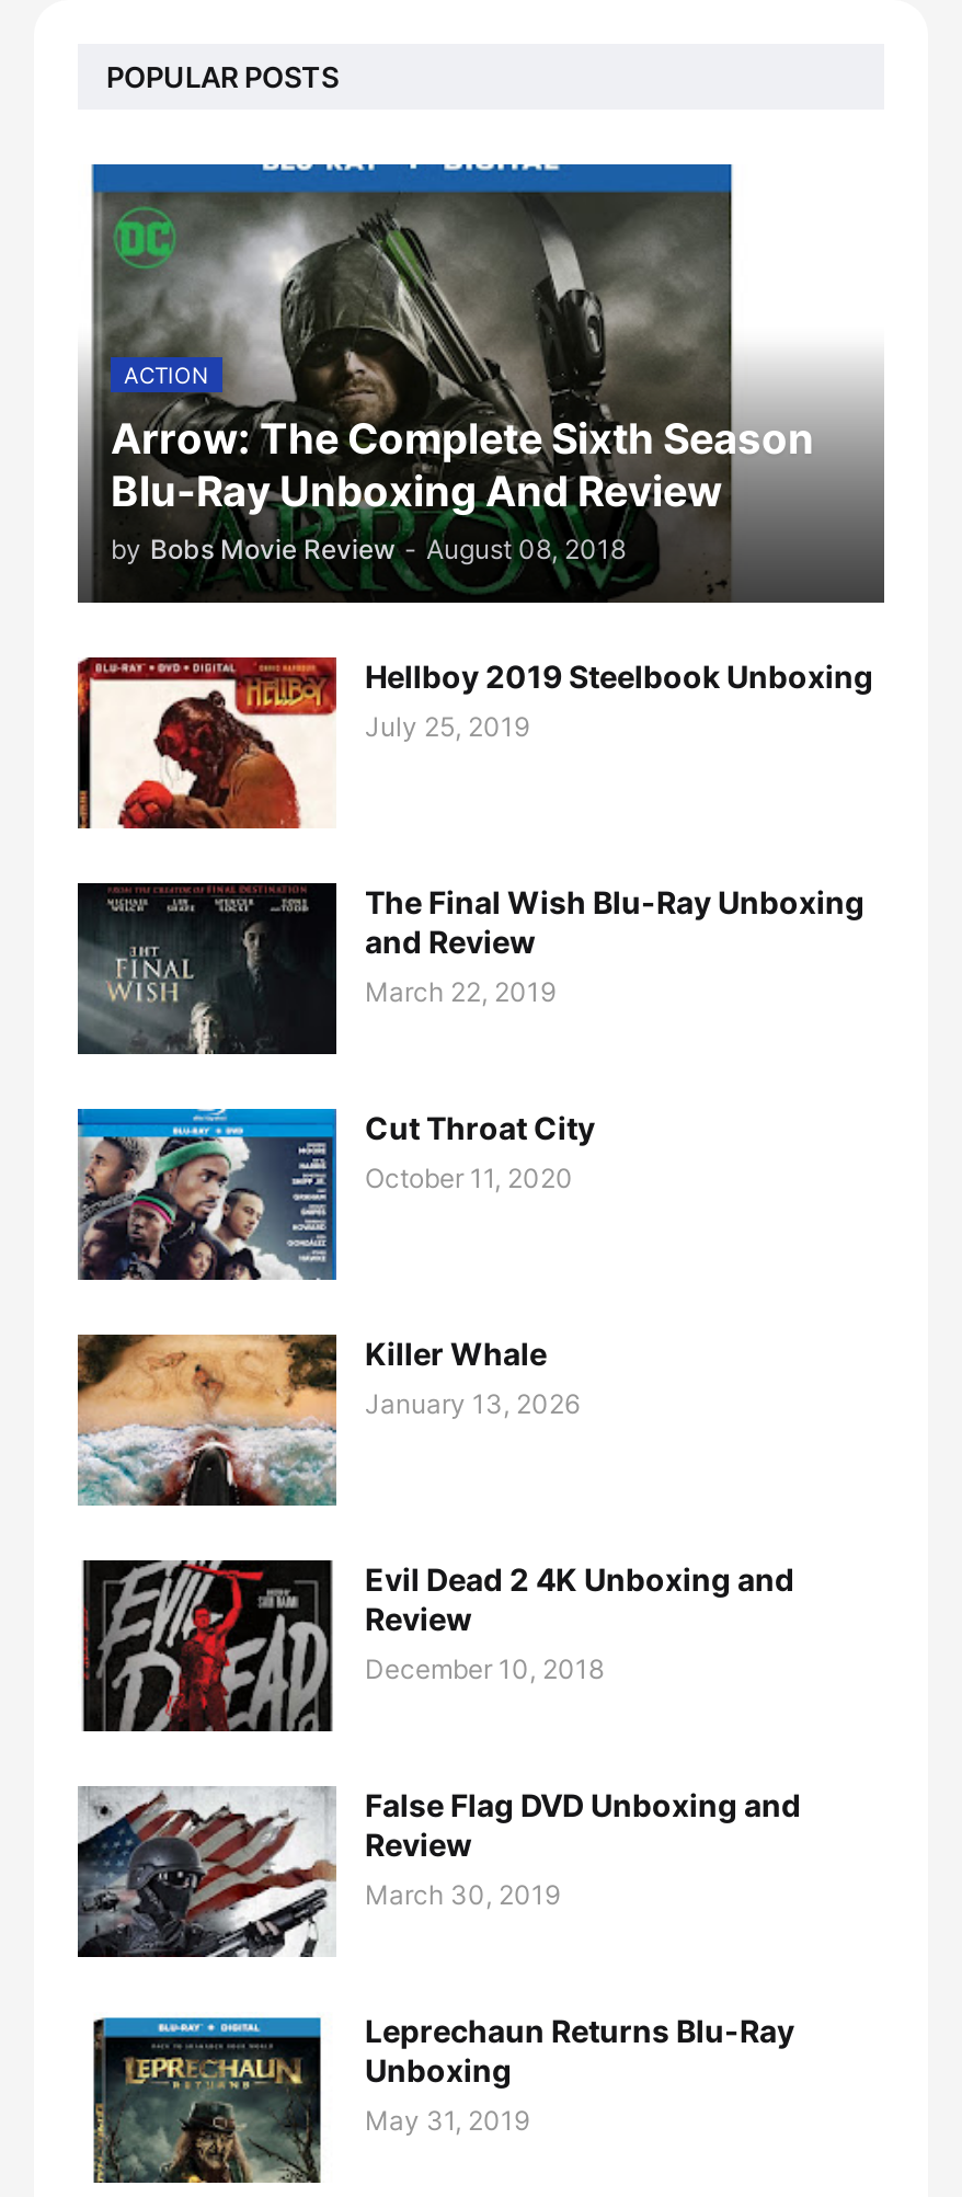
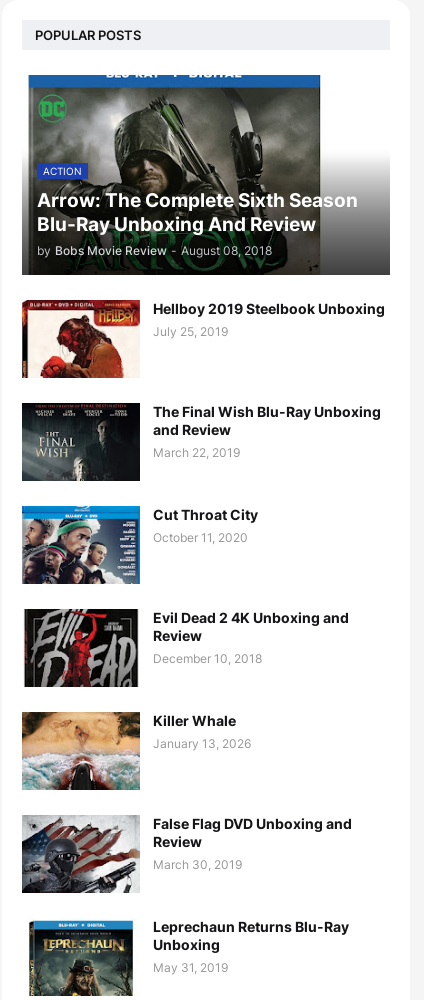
moved [76,1332,580,1506] -> [21,712,251,791]: [image] | Killer Whale | January 13, 2026
moved [78,1556,794,1736] -> [22,607,349,689]: [image] | Evil Dead 2 4K Unboxing and | Review | December 10, 2018

